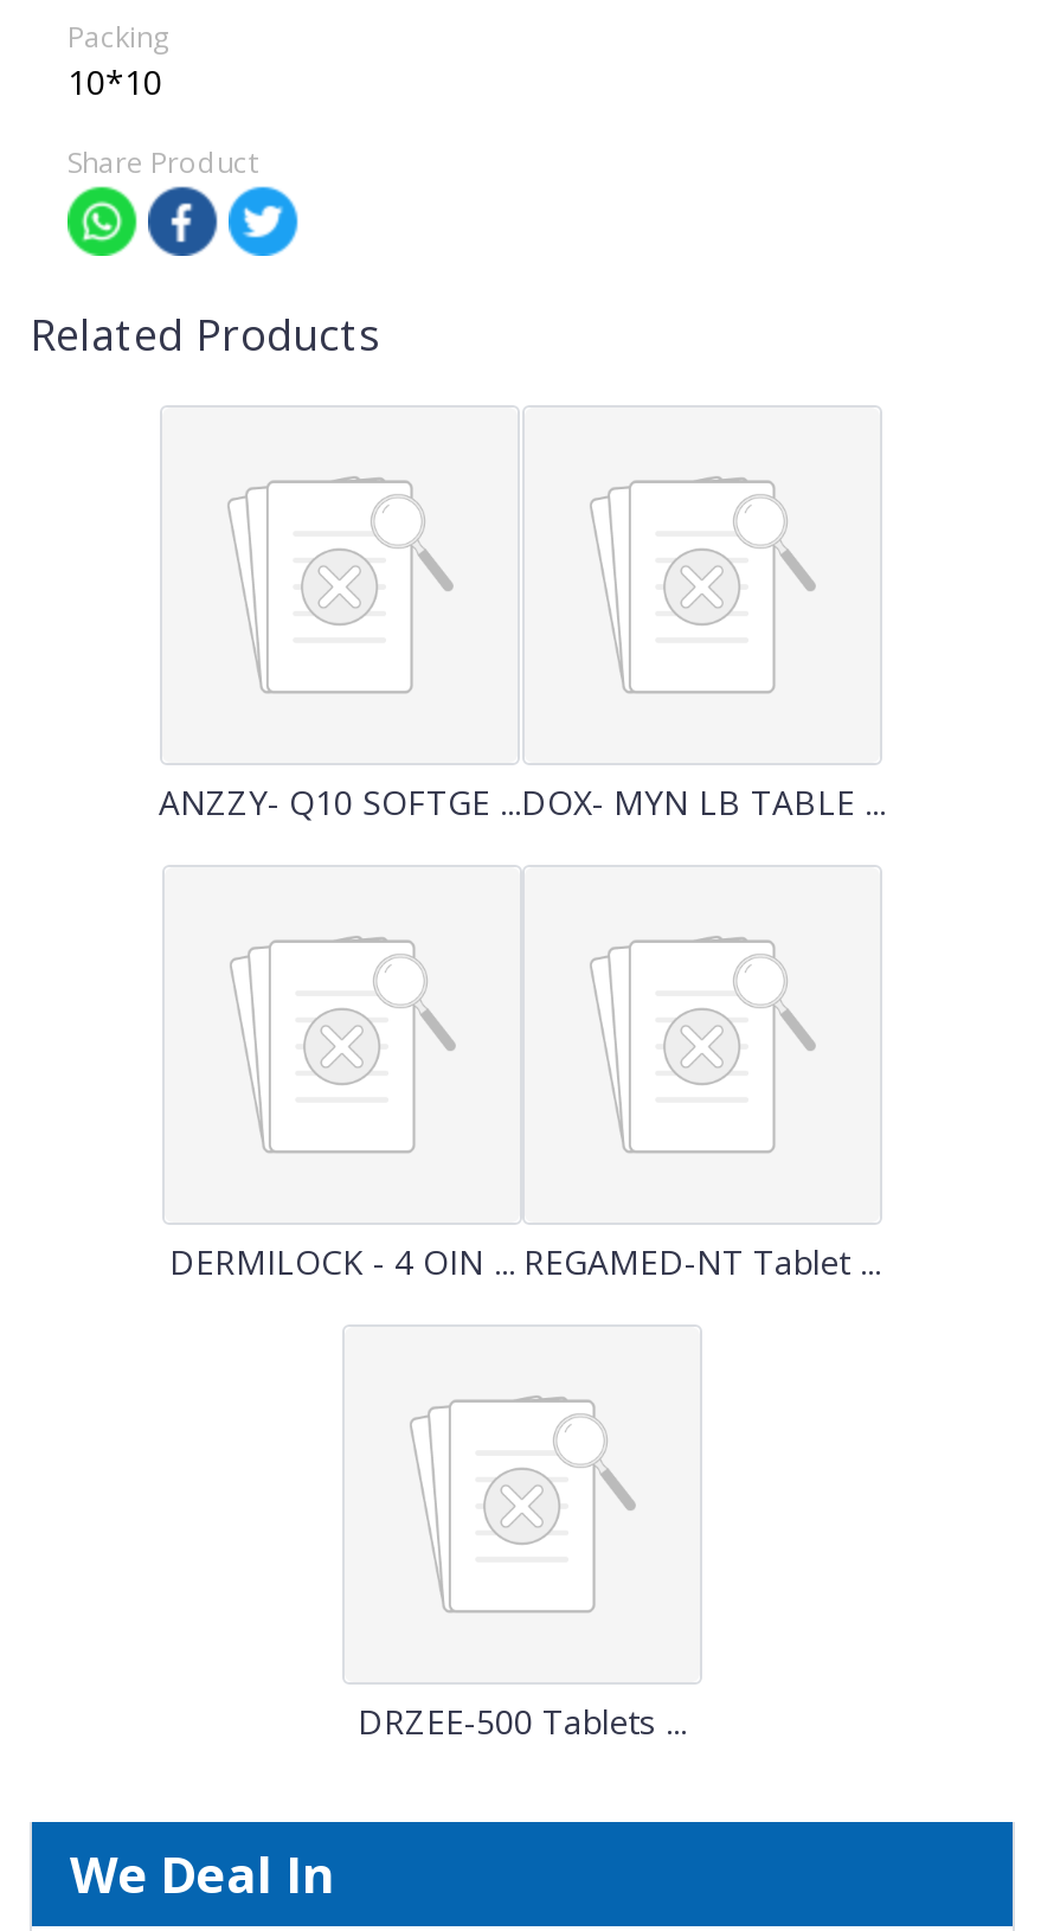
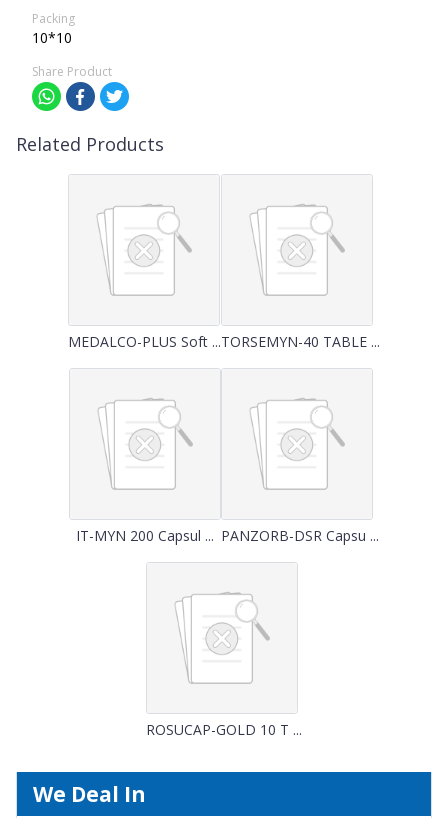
[159,780,886,825] ANZZY- Q10 SOFTGE ...DOX- MYN LB TABLE ... -> [68,332,380,351] MEDALCO-PLUS Soft ...TORSEMYN-40 TABLE ...
[169,1239,881,1284] DERMILOCK - 4 OIN ... REGAMED-NT Tablet ... -> [76,526,379,545] IT-MYN 200 Capsul ... PANZORB-DSR Capsu ...
[358,1699,687,1744] DRZEE-500 Tablets ... -> [146,720,302,739] ROSUCAP-GOLD 10 T ...

